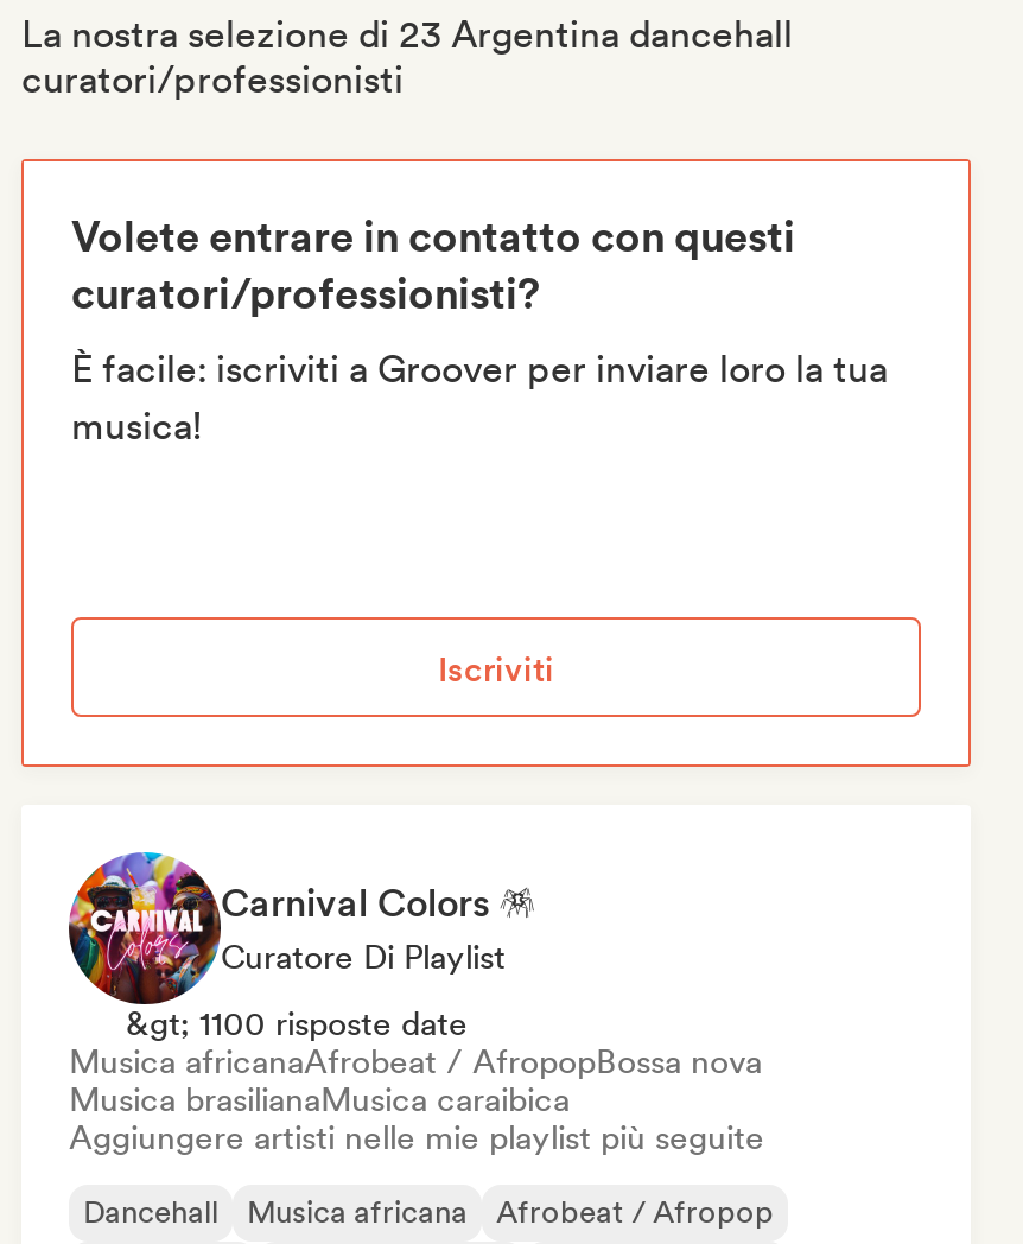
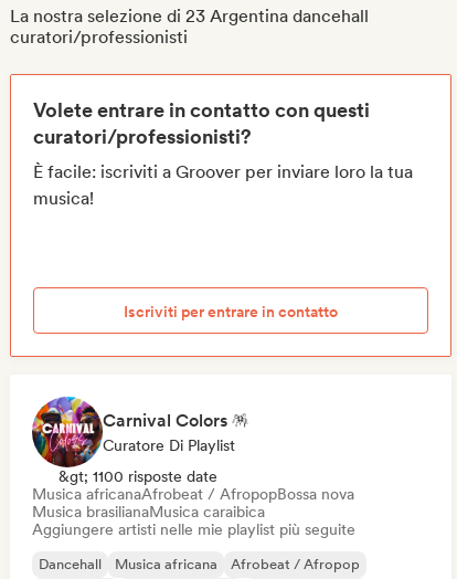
[438,649,554,687] Iscriviti -> [124,302,338,320] Iscriviti per entrare in contatto

